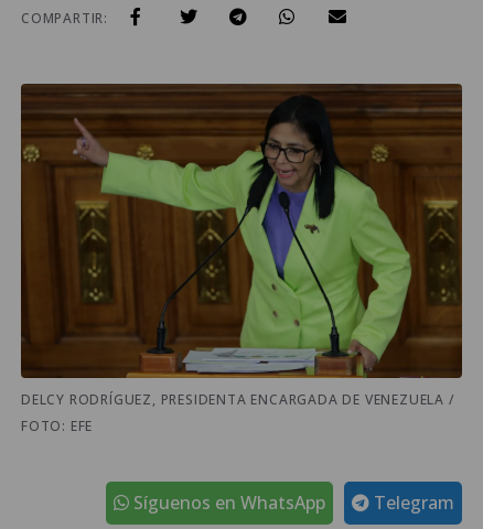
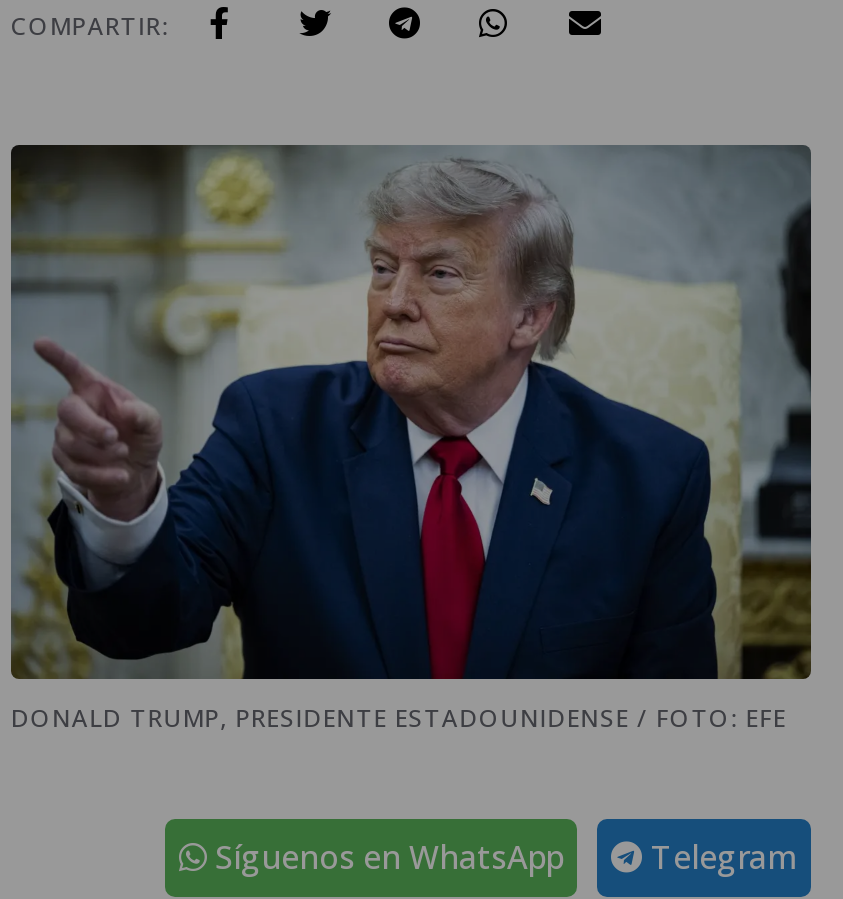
[20,83,463,435] [image] | DELCY RODRÍGUEZ, PRESIDENTA ENCARGADA DE VENEZUELA / | FOTO: EFE -> [9,145,813,735] [image] | DONALD TRUMP, PRESIDENTE ESTADOUNIDENSE / FOTO: EFE

